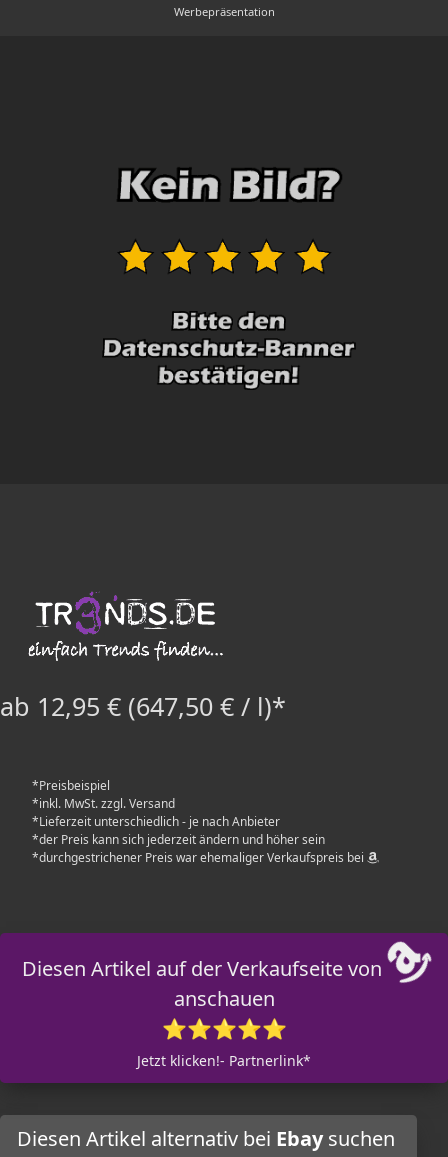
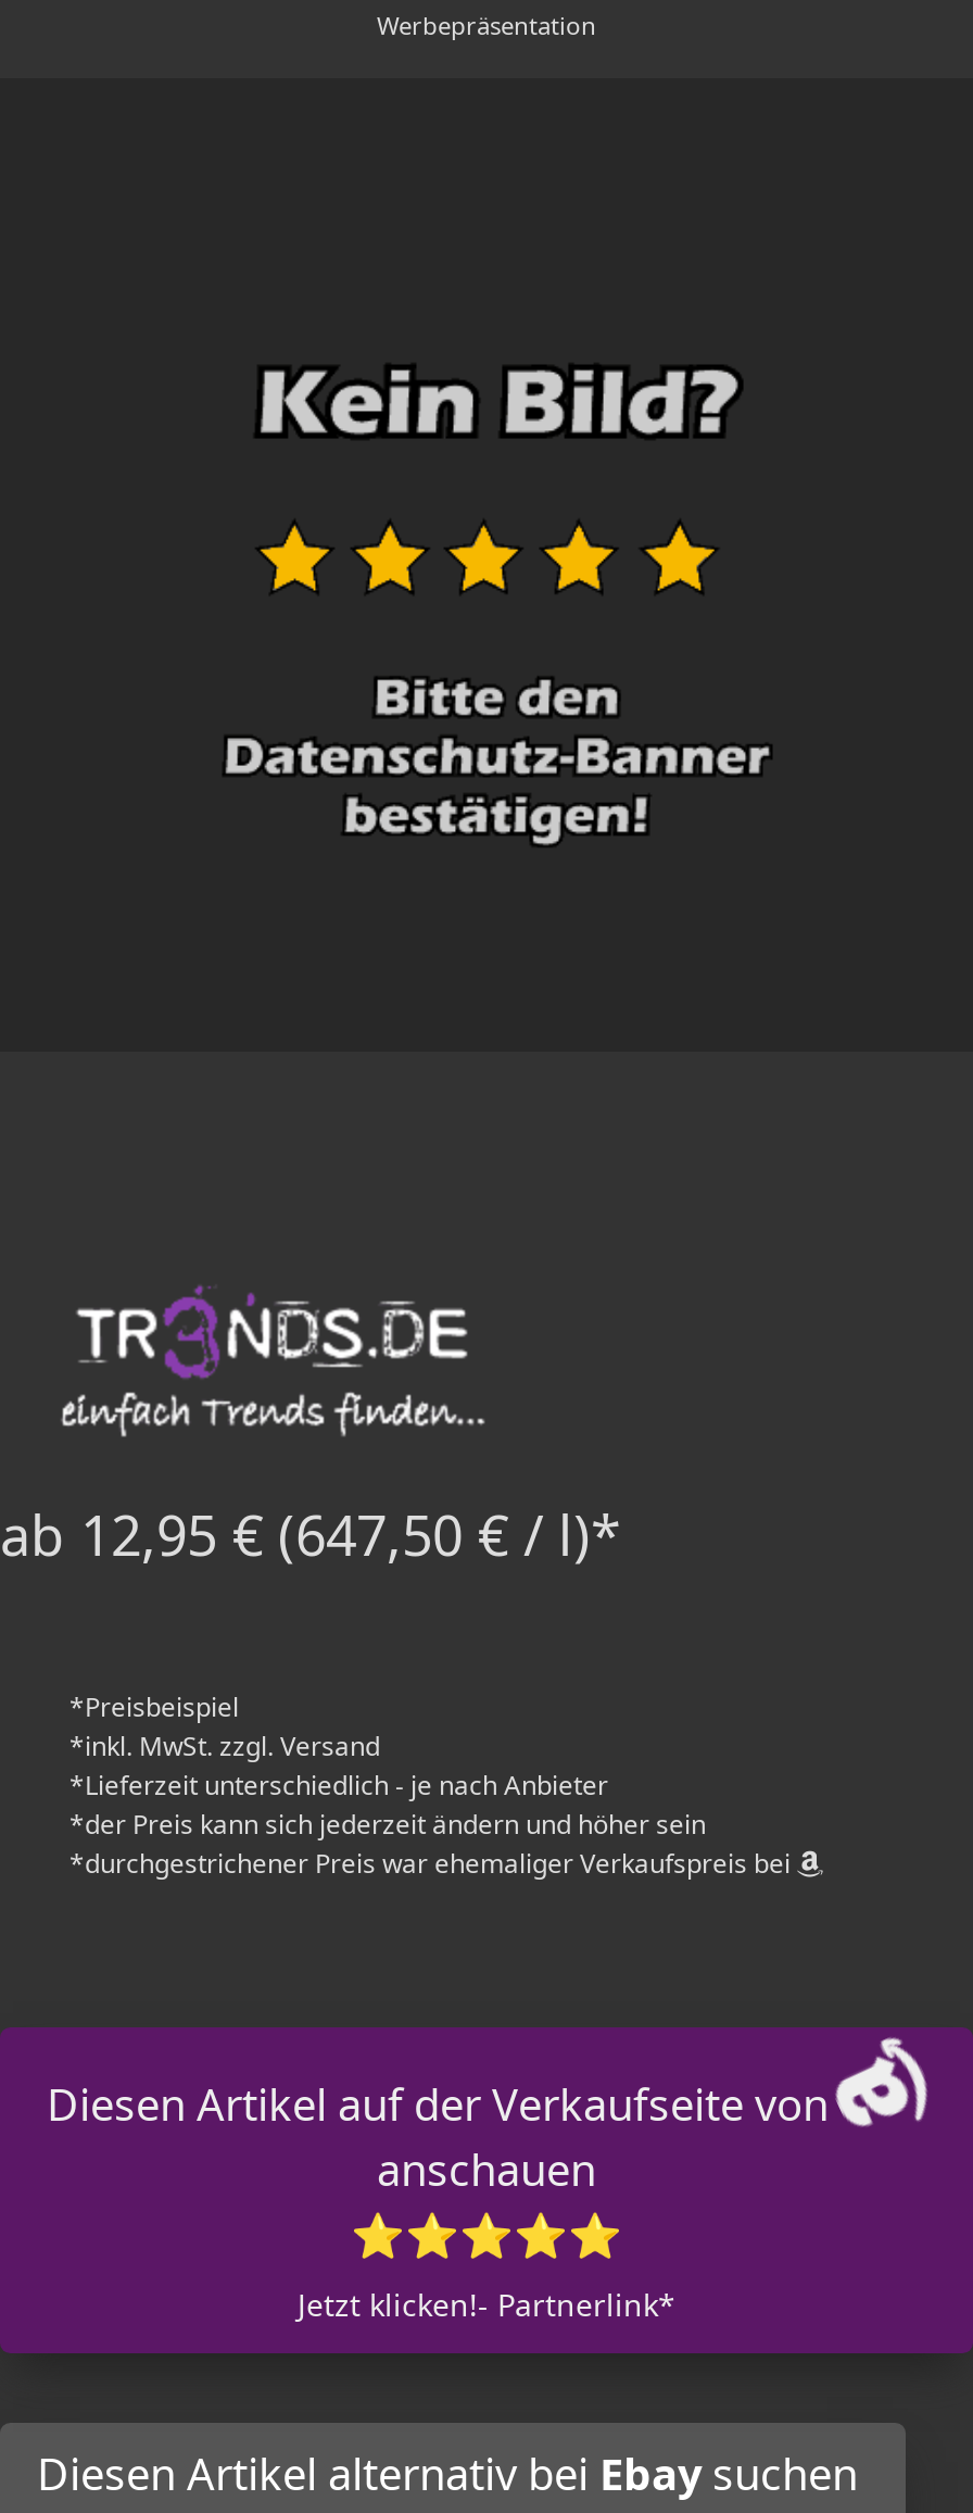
[387,938,432,984] [image] -> [843,2036,936,2136] [image]

